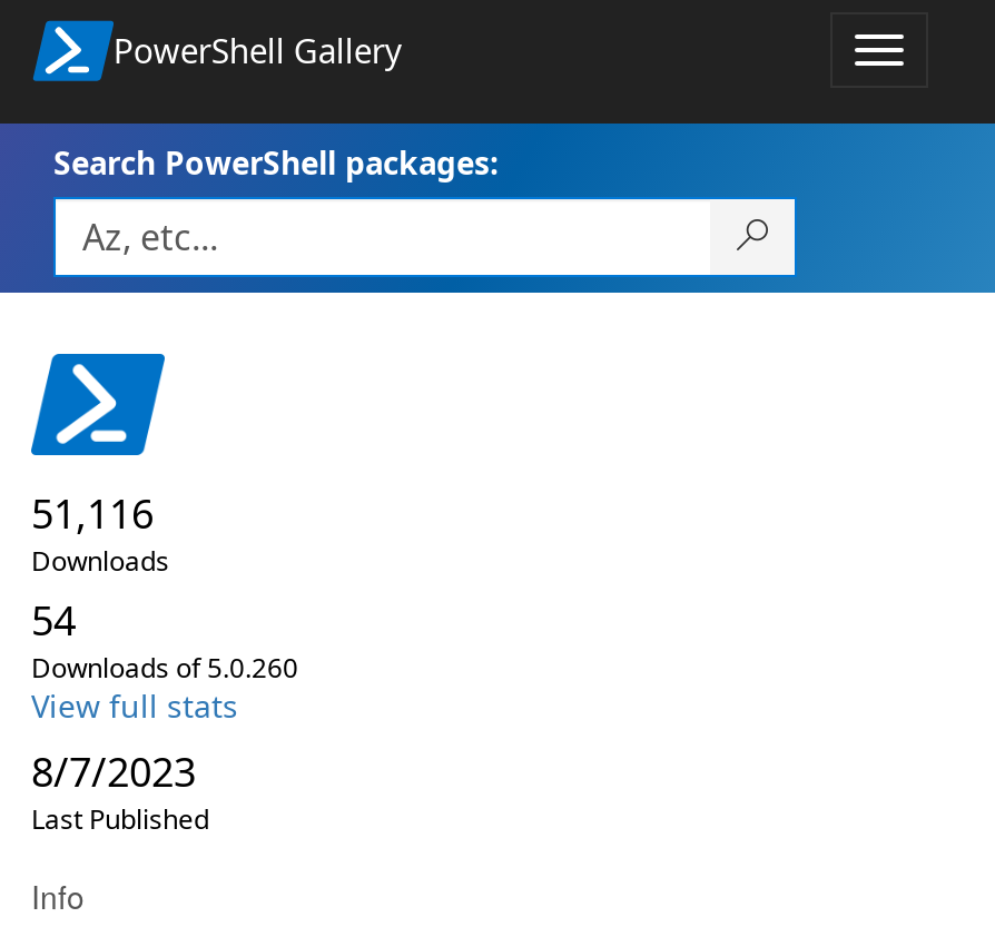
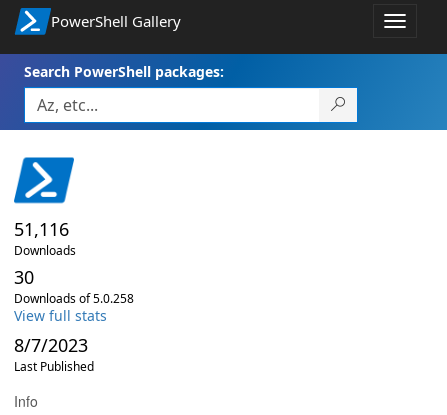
[31,593,76,647] 54 -> [14,265,34,289] 30
[31,649,298,687] Downloads of 5.0.260 -> [14,290,134,307] Downloads of 5.0.258

